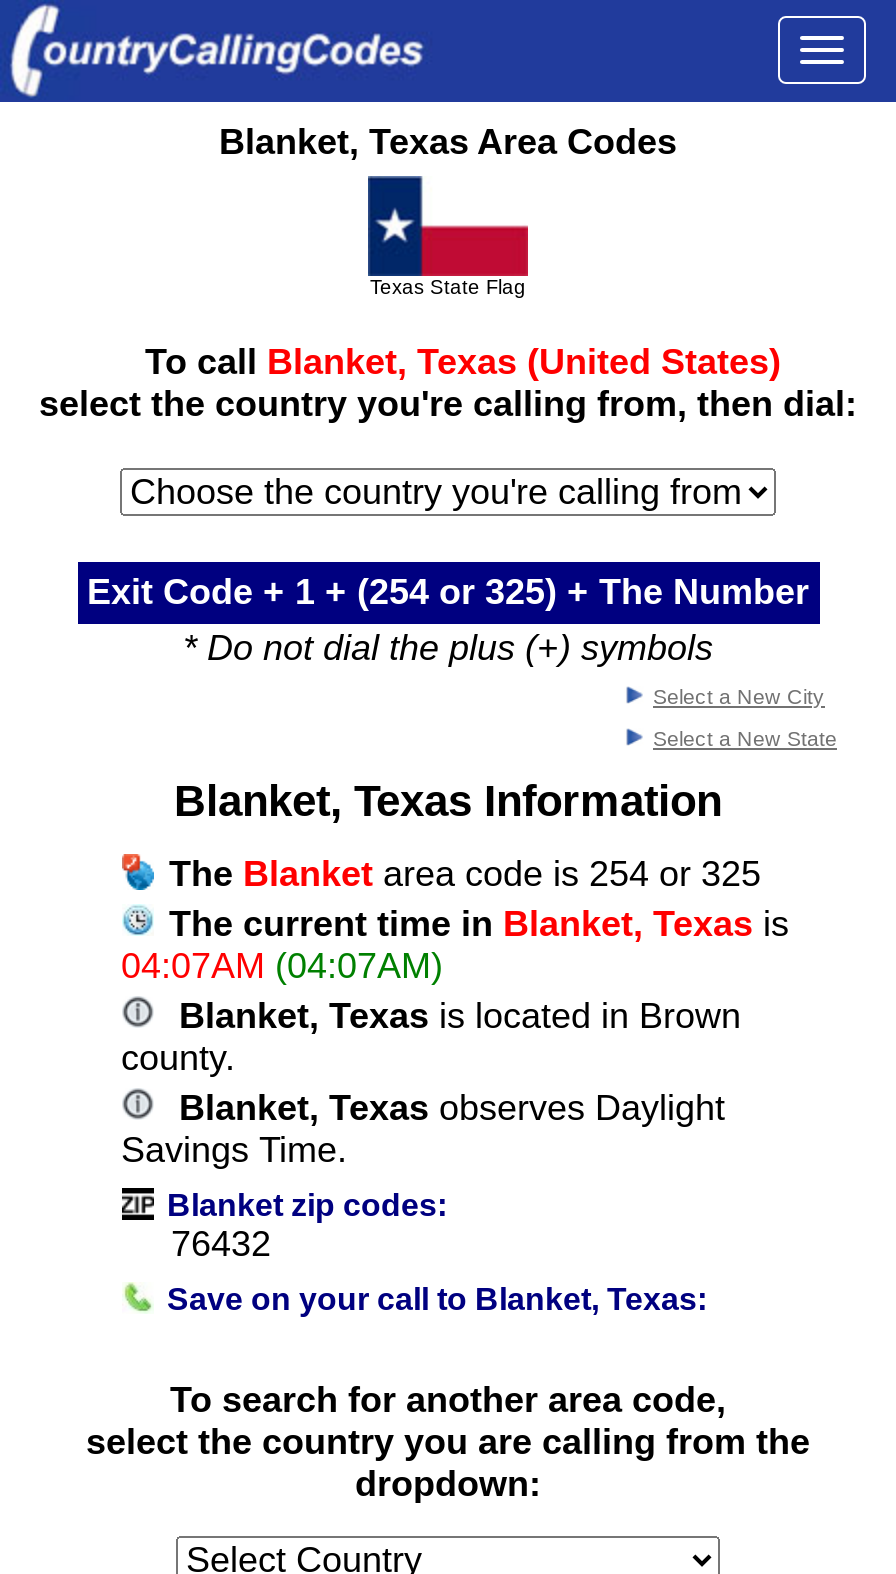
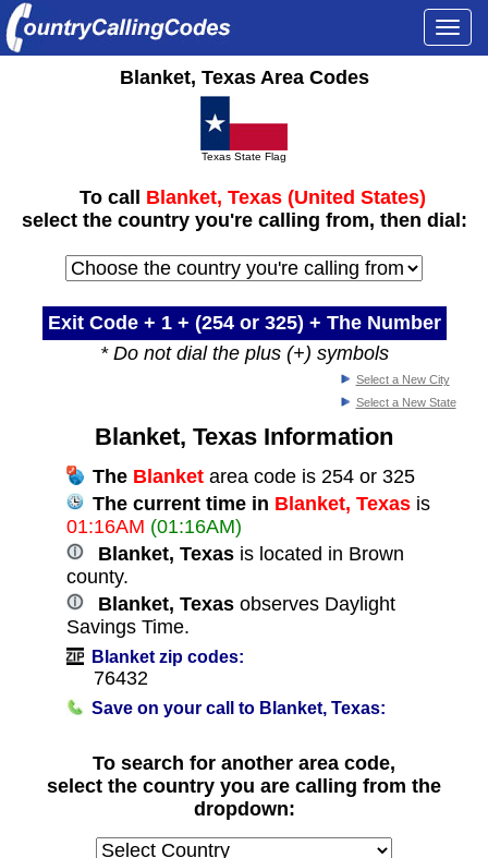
[121,945,443,985] 04:07AM (04:07AM) -> [66,515,241,537] 01:16AM (01:16AM)

